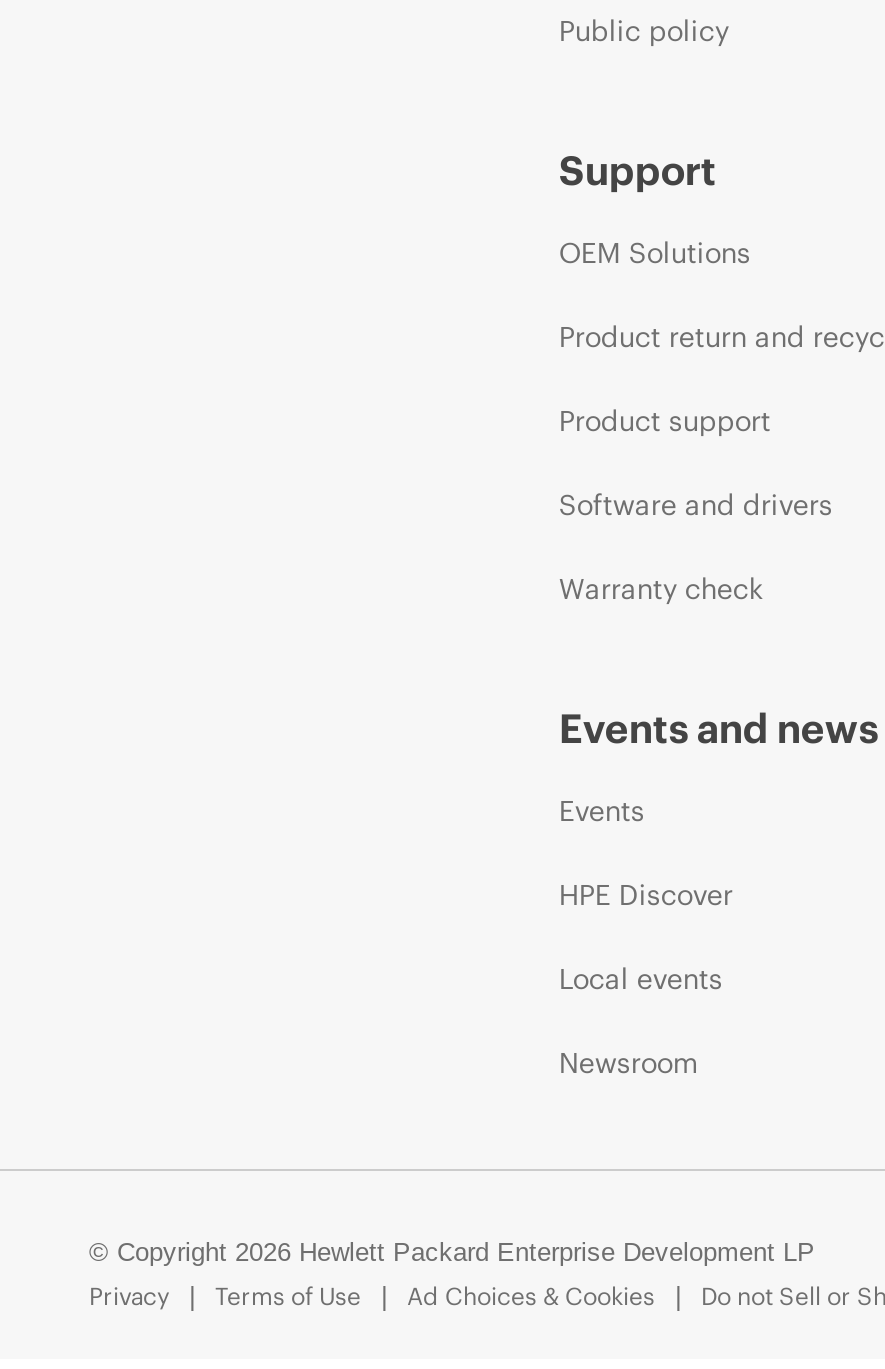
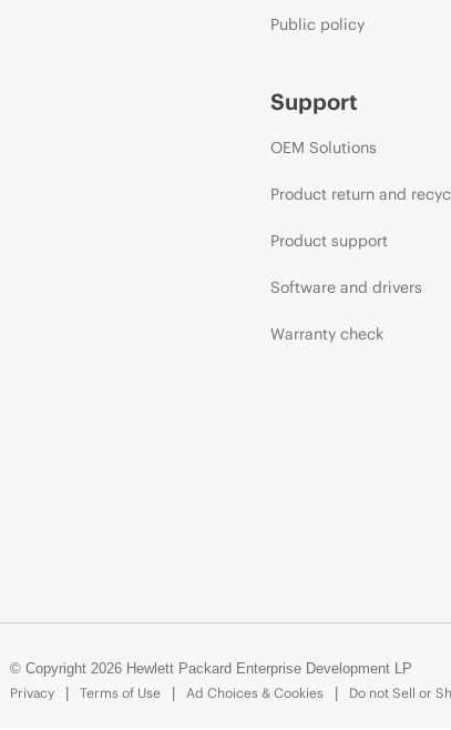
[559,703,879,1081] Events and news | Events | HPE Discover | Local events | Newsroom -> none

